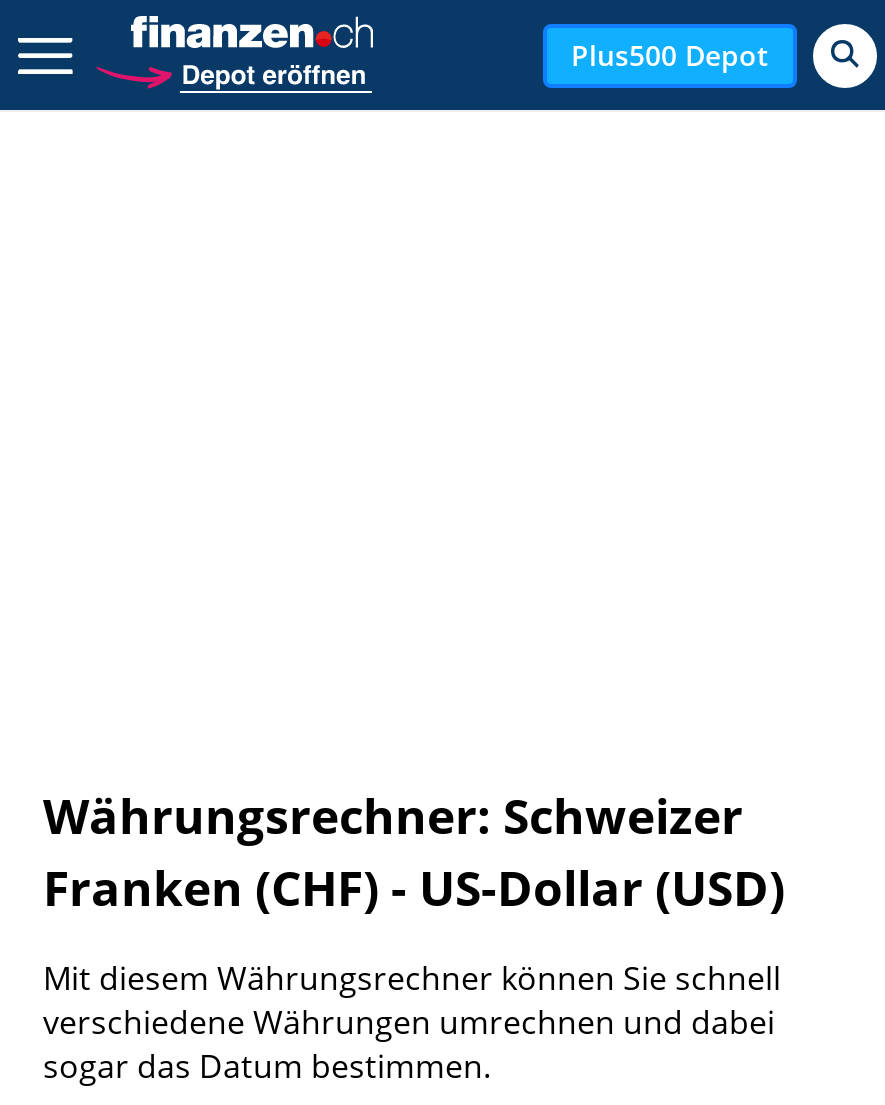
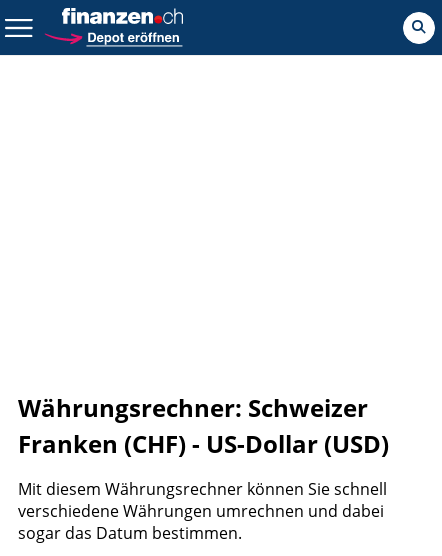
[571,35,769,73] Plus500 Depot -> none

